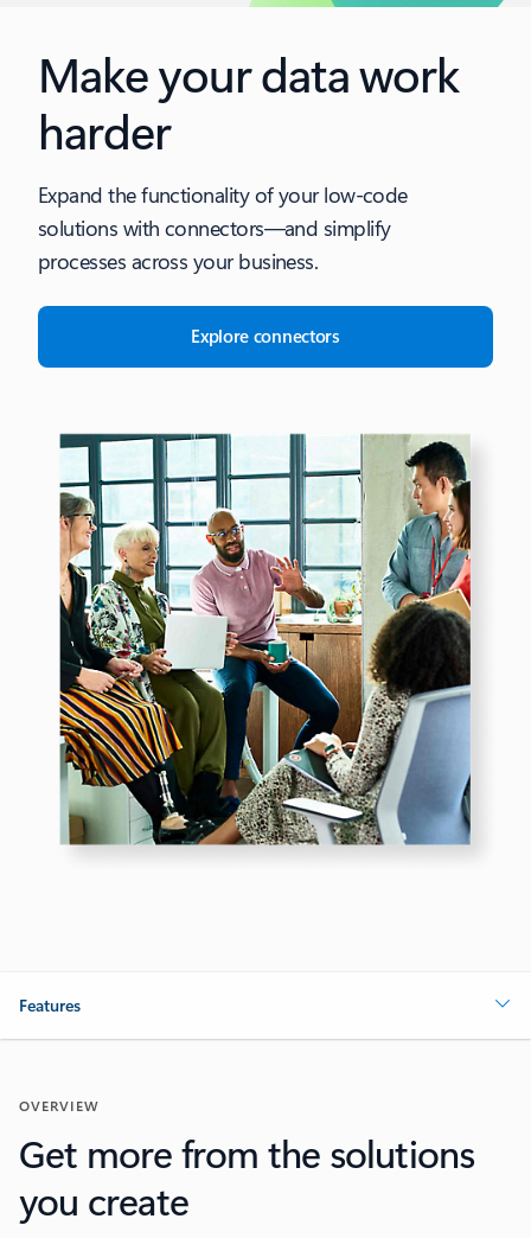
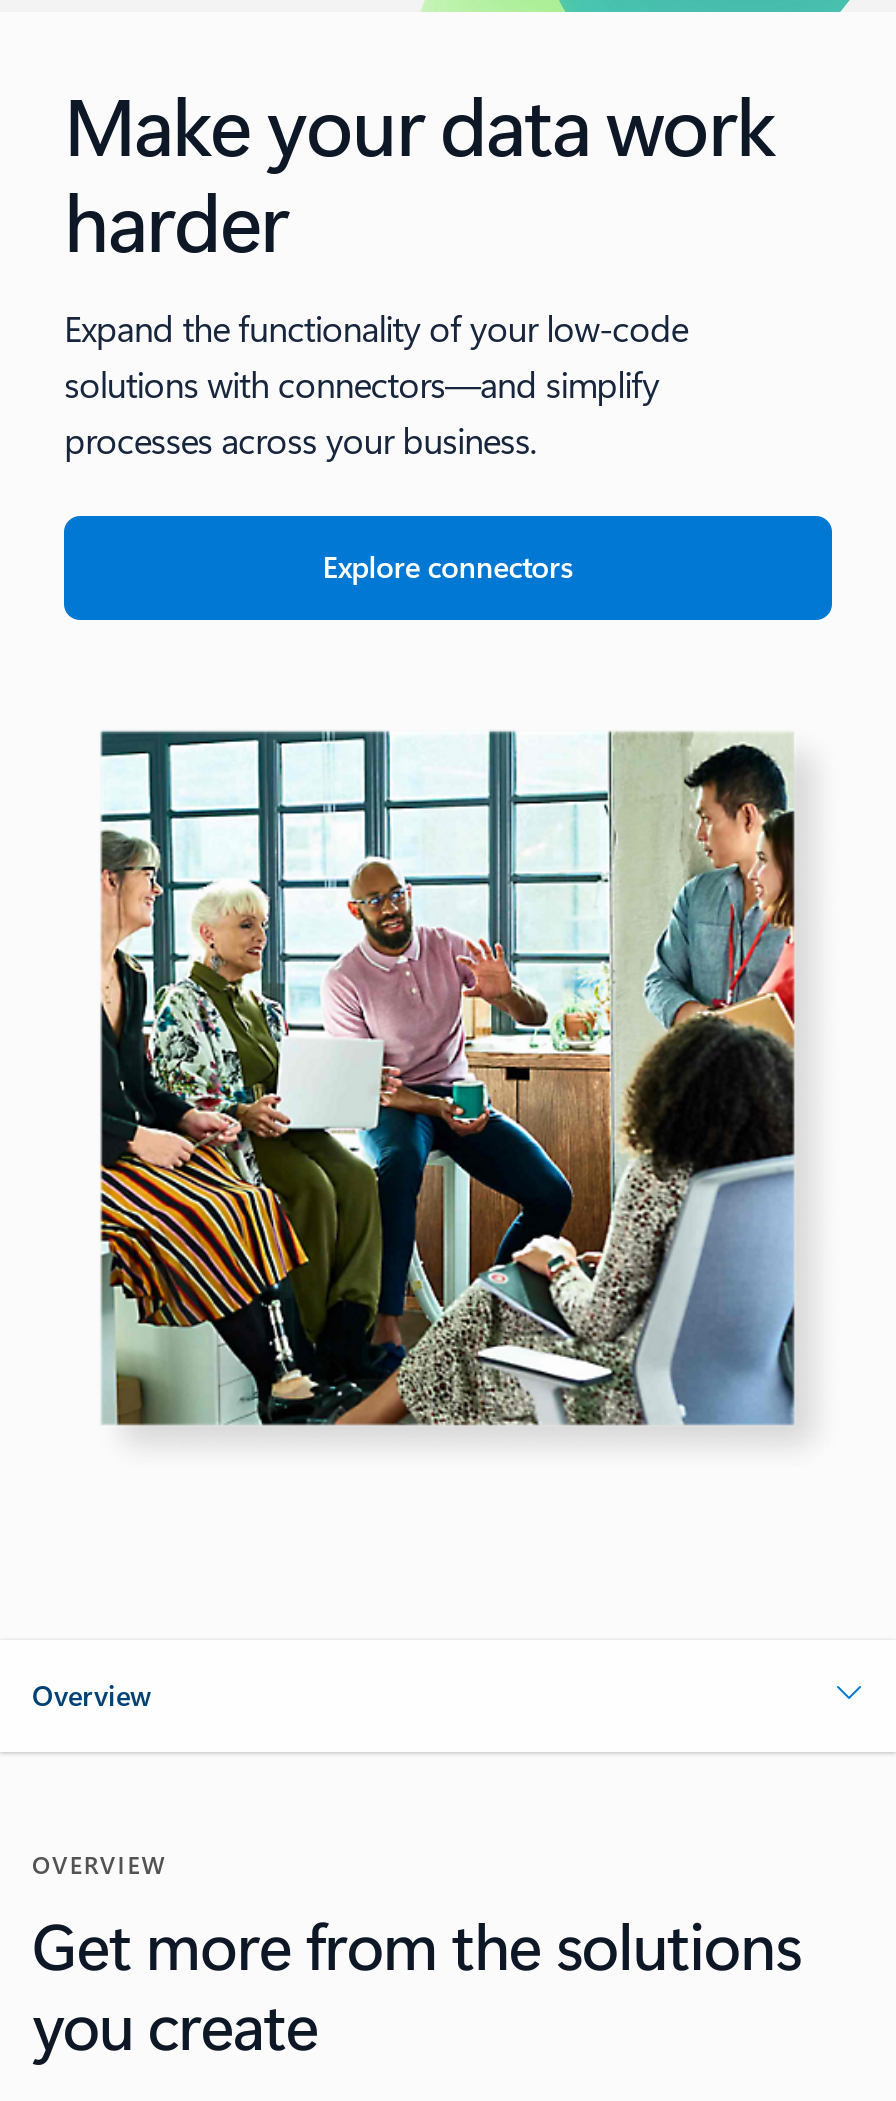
[19,993,81,1016] Features -> [32,1676,152,1714] Overview

